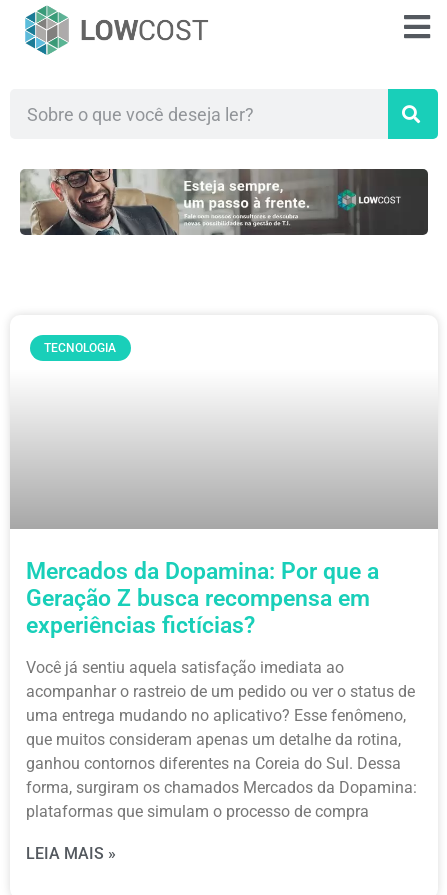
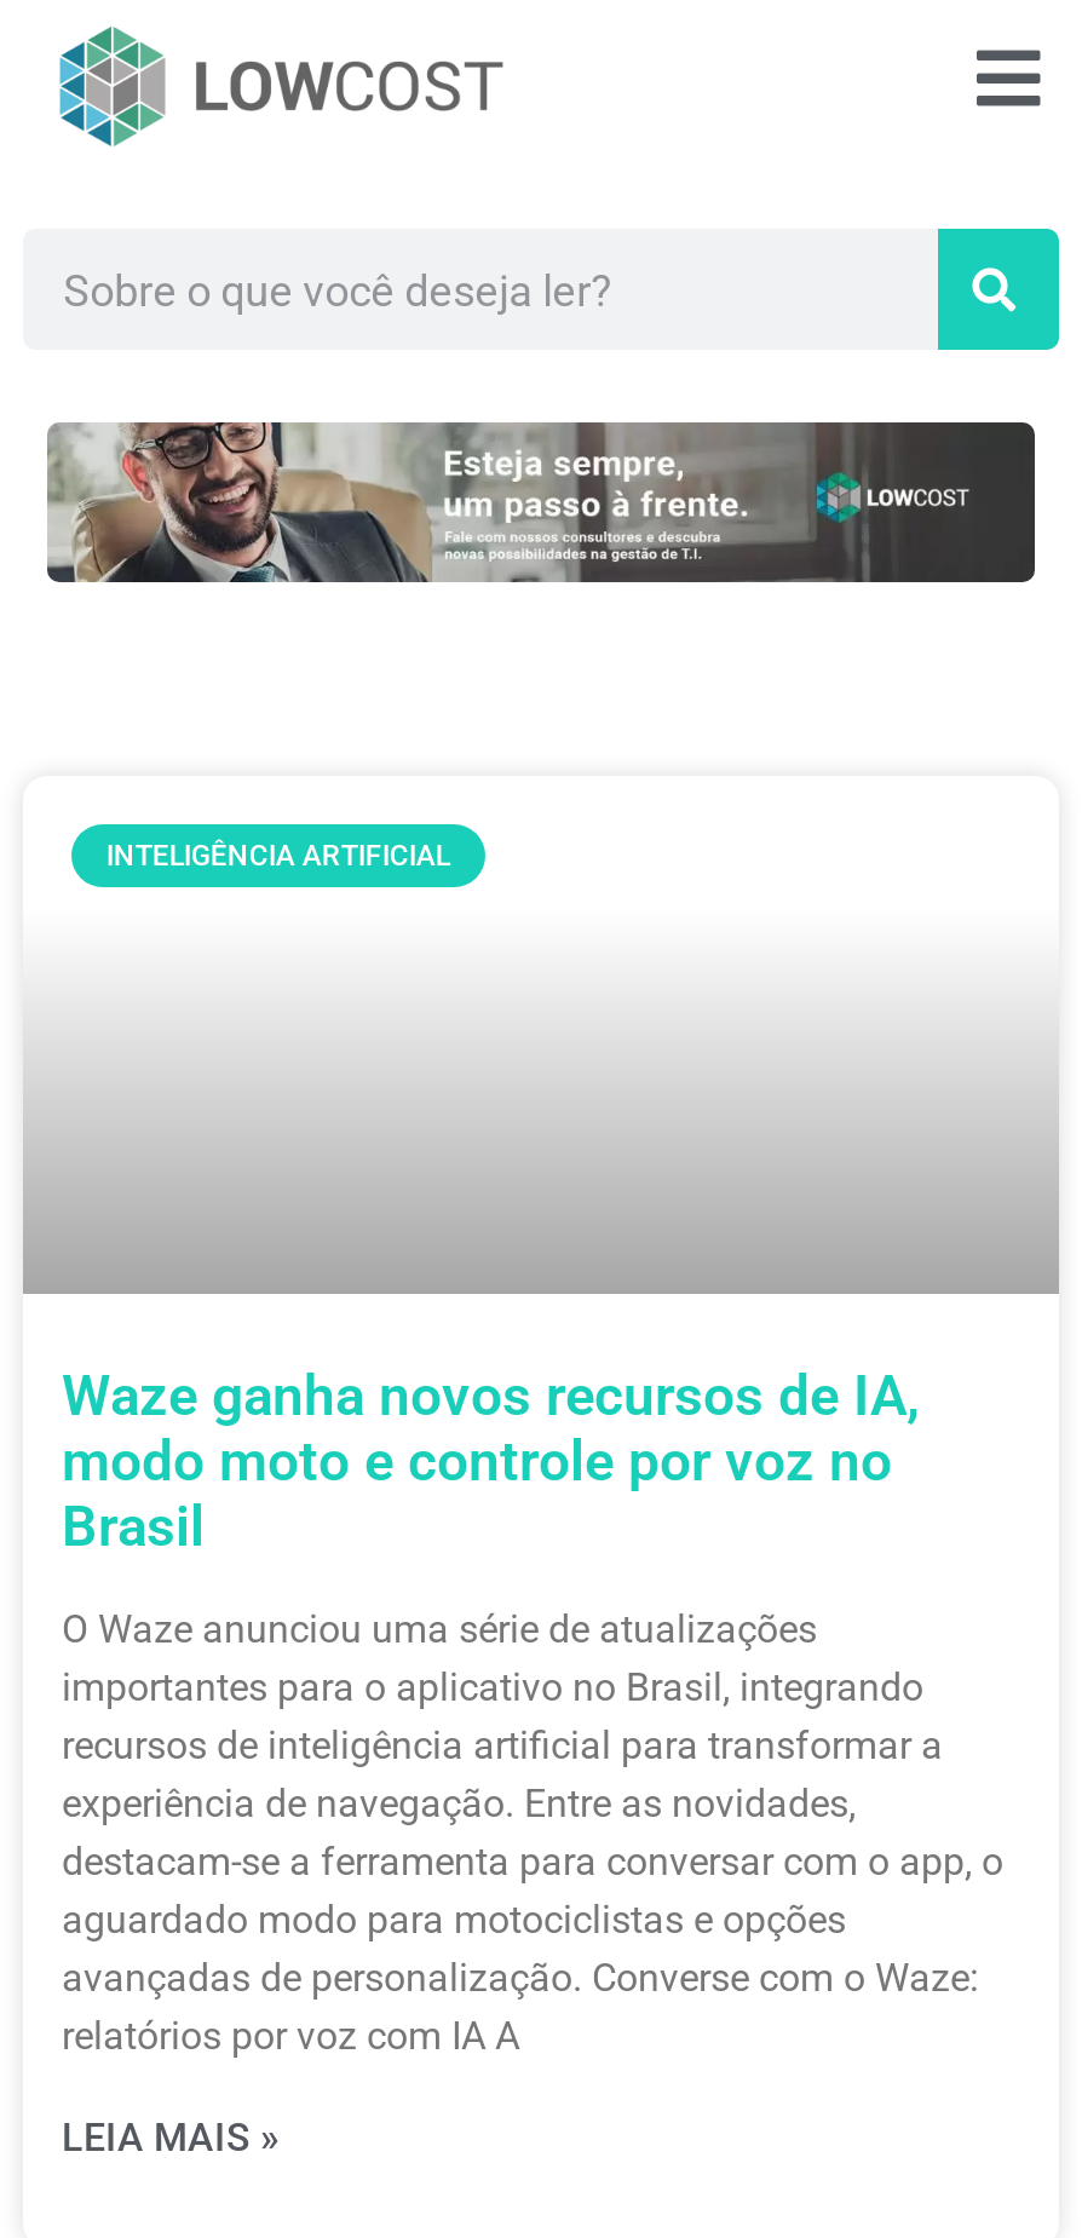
[44,341,116,355] TECNOLOGIA -> [106,839,450,872] INTELIGÊNCIA ARTIFICIAL
[26,558,379,639] Mercados da Dopamina: Por que a | Geração Z busca recompensa em | experiências fictícias? -> [62,1363,919,1559] Waze ganha novos recursos de IA, | modo moto e controle por voz no | Brasil
[26,658,417,821] Você já sentiu aquela satisfação imediata ao | acompanhar o rastreio de um pedido ou ver o status de | uma entrega mudando no aplicativo? Esse fenômeno, | que muitos consideram apenas um detalhe da rotina, | ganhou contornos diferentes na Coreia do Sul. Dessa | forma, surgiram os chamados Mercados da Dopamina: | plataformas que simulam o processo de compra -> [62,1605,1003,2058] O Waze anunciou uma série de atualizações | importantes para o aplicativo no Brasil, integrando | recursos de inteligência artificial para transformar a | experiência de navegação. Entre as novidades, | destacam-se a ferramenta para conversar com o app, o | aguardado modo para motociclistas e opções | avançadas de personalização. Converse com o Waze: | relatórios por voz com IA A

